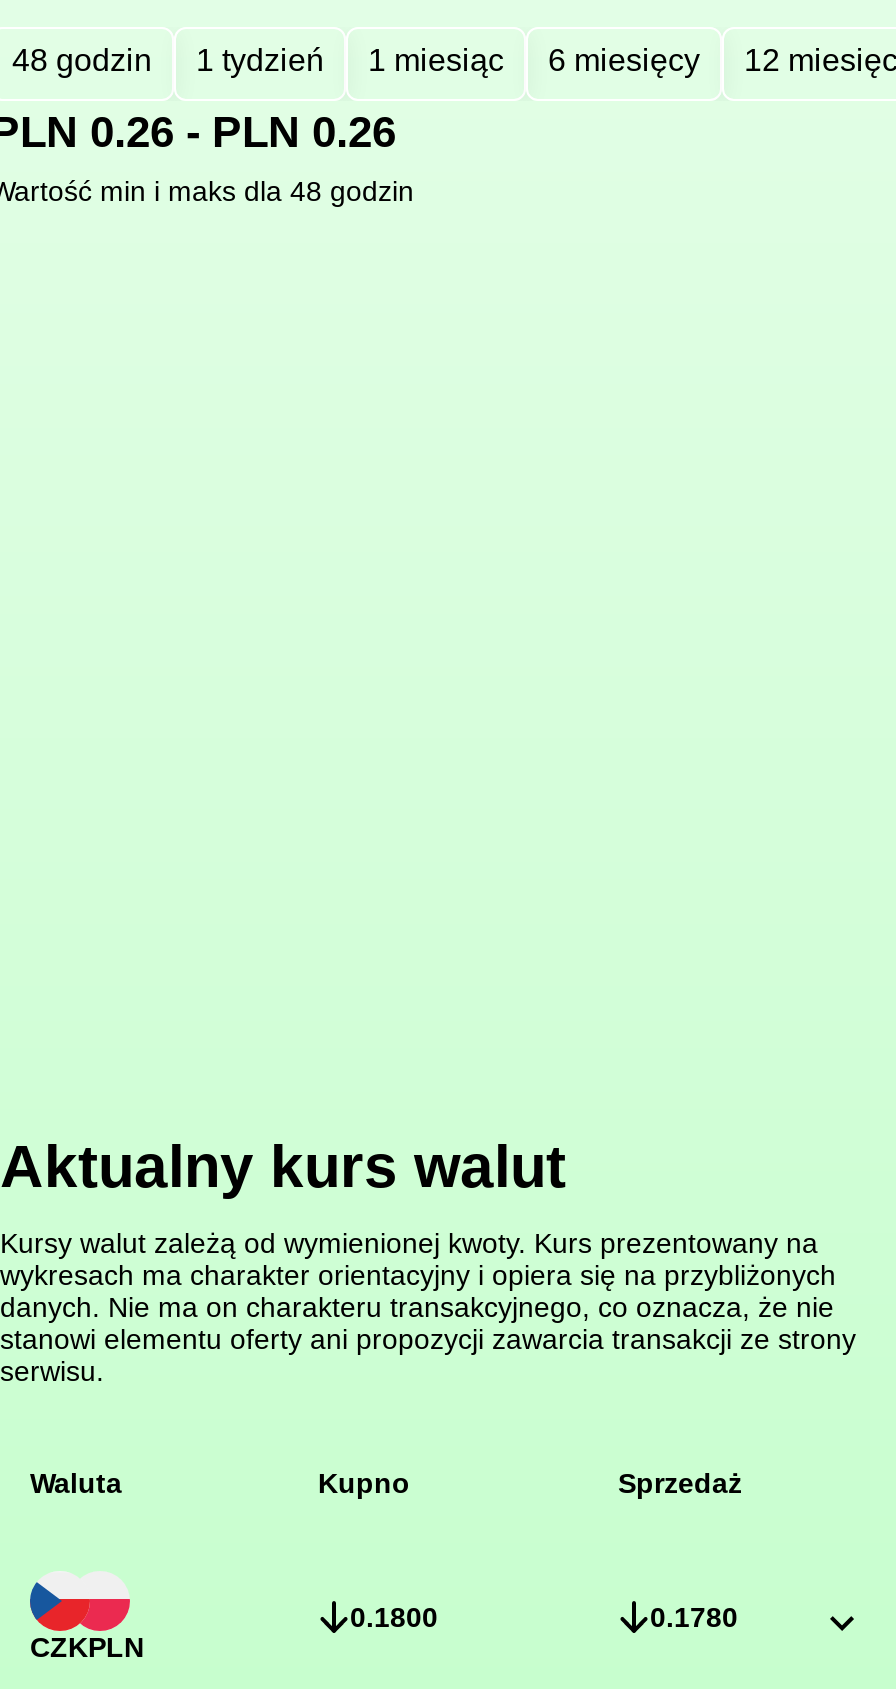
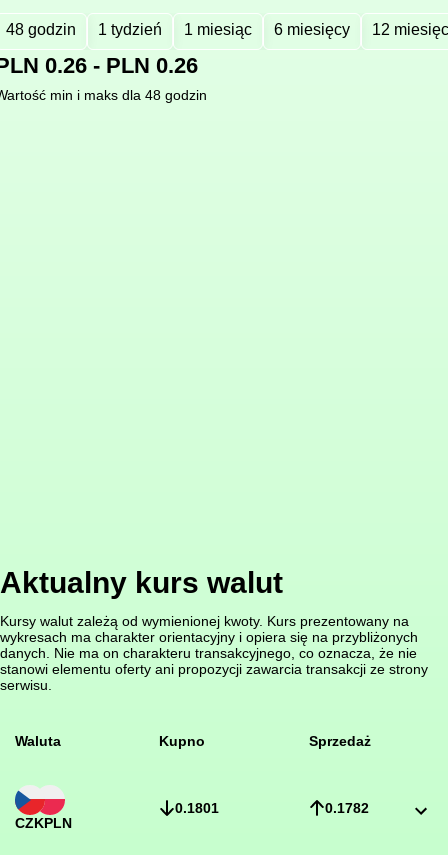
[350,1601,438,1633] 0.1800 -> [175,800,219,816] 0.1801
[650,1601,738,1633] 0.1780 -> [325,800,369,816] 0.1782

